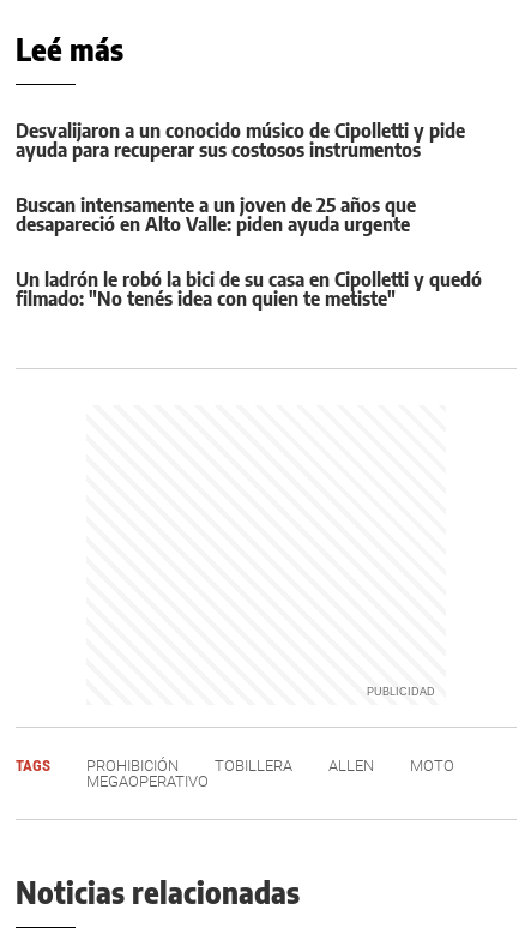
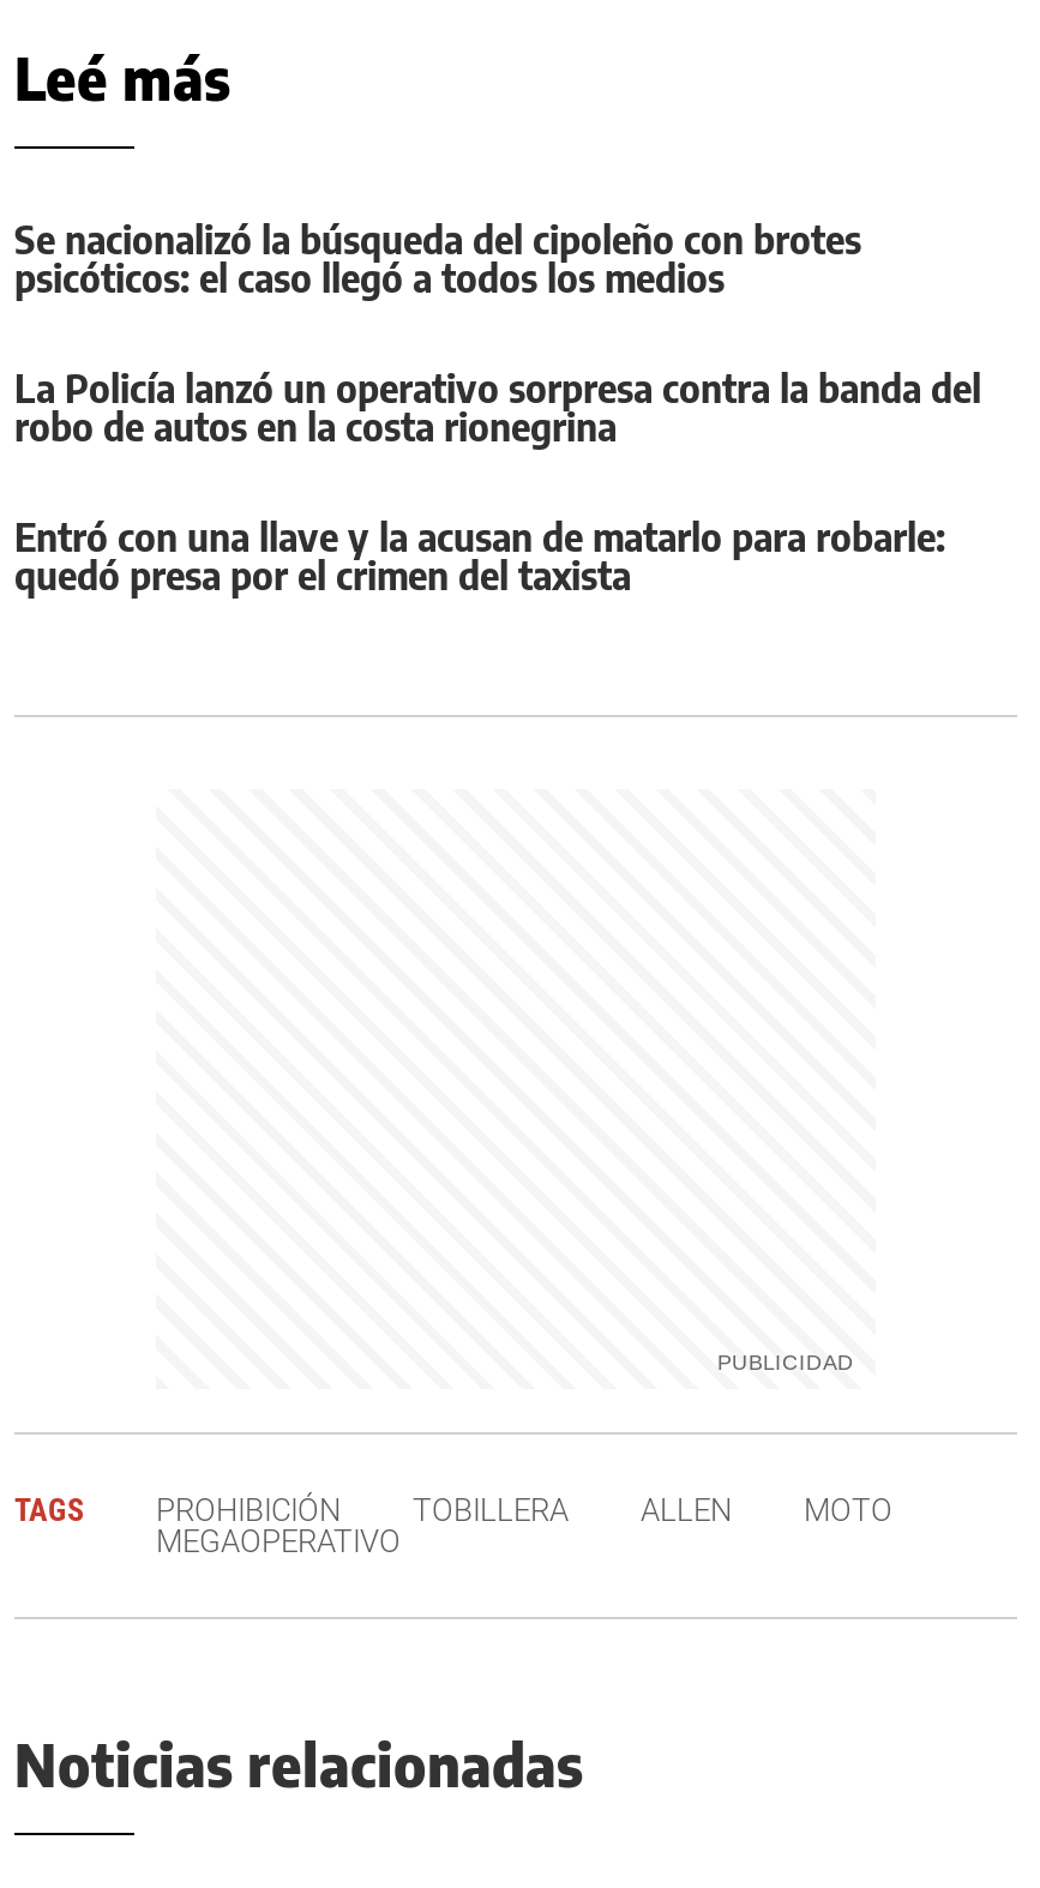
[16,119,465,162] Desvalijaron a un conocido músico de Cipolletti y pide | ayuda para recuperar sus costosos instrumentos -> [14,216,861,303] Se nacionalizó la búsqueda del cipoleño con brotes | psicóticos: el caso llegó a todos los medios
[16,193,416,236] Buscan intensamente a un joven de 25 años que | desapareció en Alto Valle: piden ayuda urgente -> [14,365,981,451] La Policía lanzó un operativo sorpresa contra la banda del | robo de autos en la costa rionegrina
[16,268,482,311] Un ladrón le robó la bici de su casa en Cipolletti y quedó | filmado: "No tenés idea con quien te metiste" -> [14,514,945,600] Entró con una llave y la acusan de matarlo para robarle: | quedó presa por el crimen del taxista

